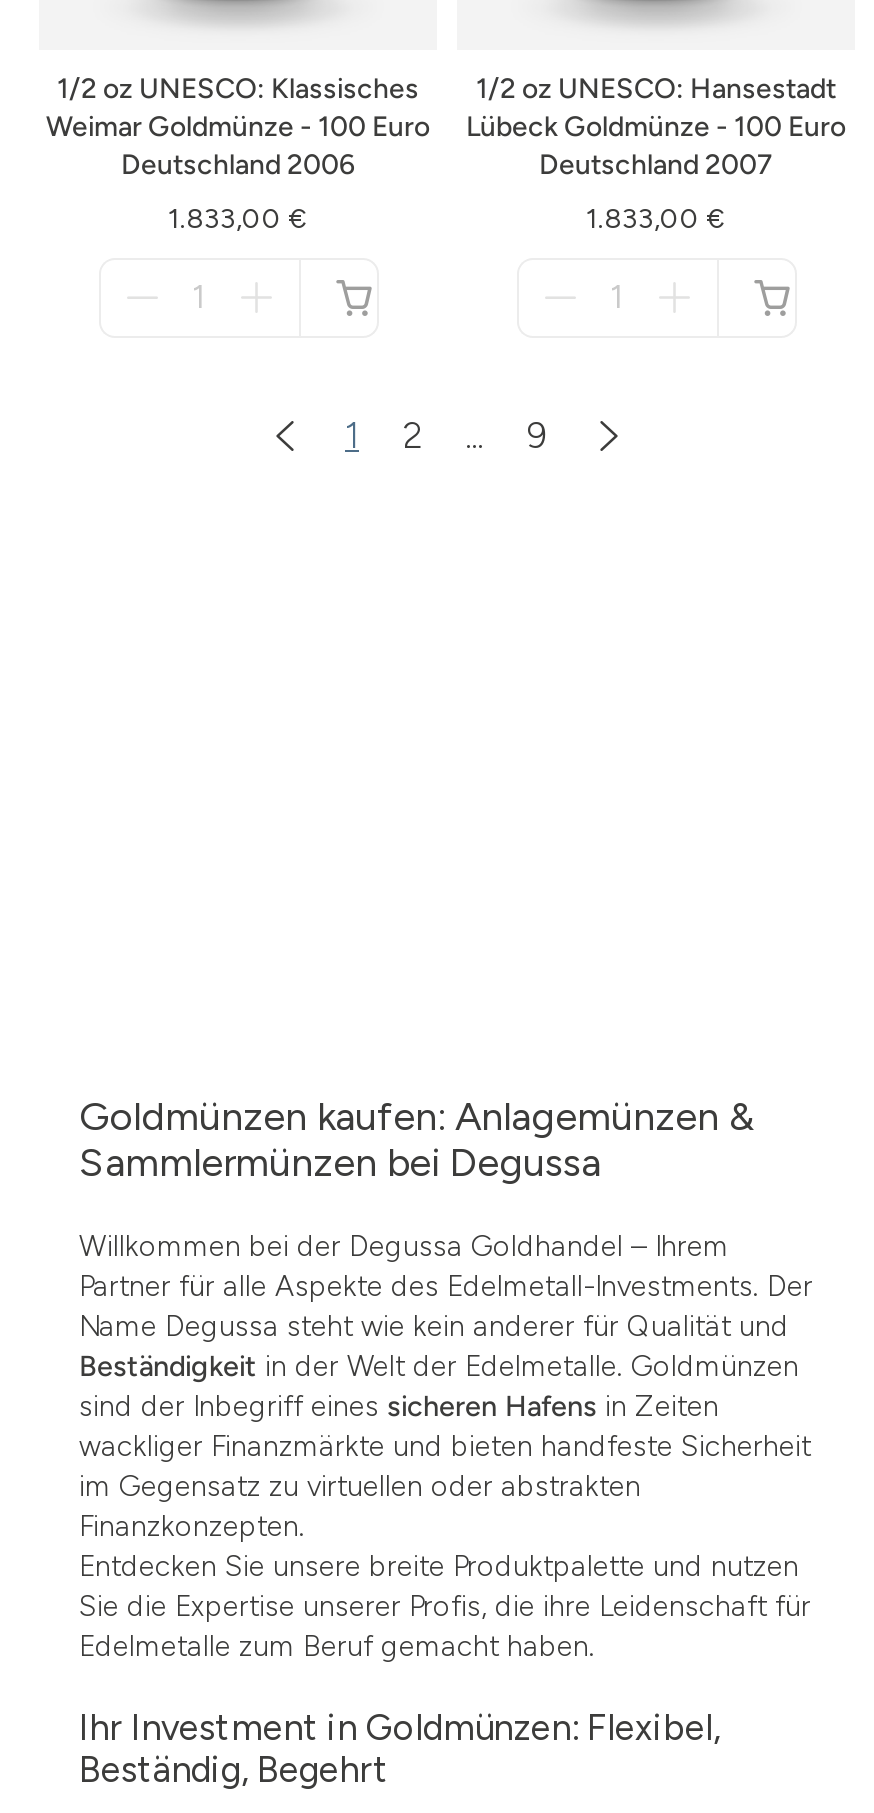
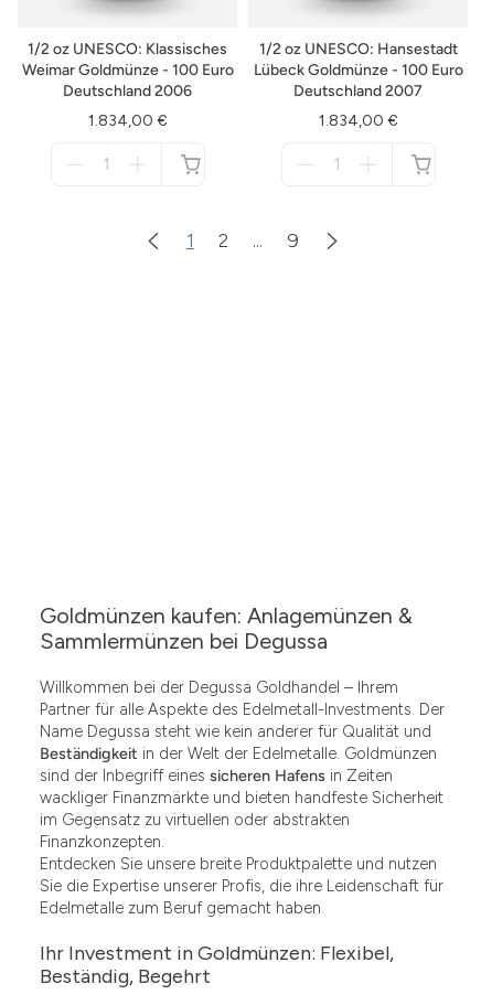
[168,202,308,236] 1.833,00 € -> [88,111,167,130] 1.834,00 €
[586,202,726,236] 1.833,00 € -> [318,111,398,130] 1.834,00 €

